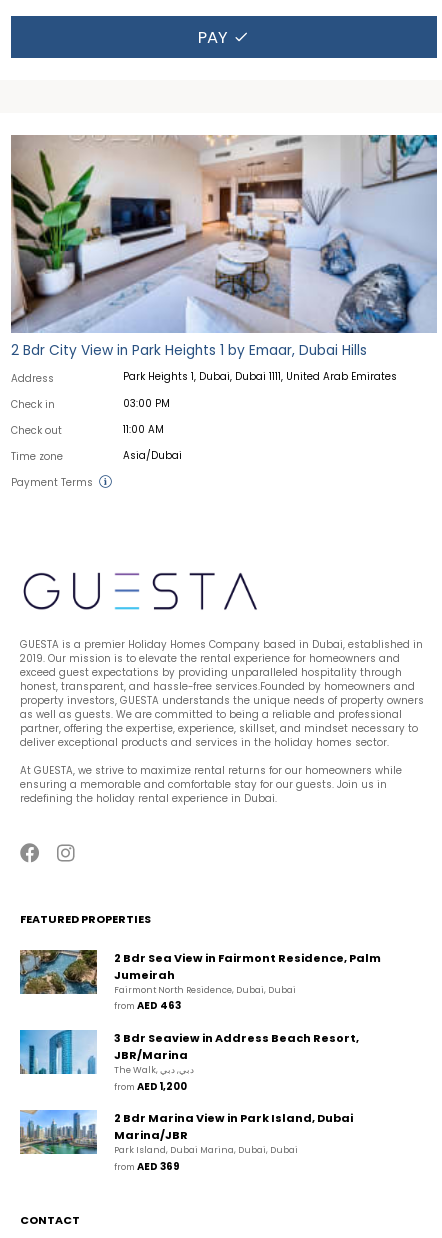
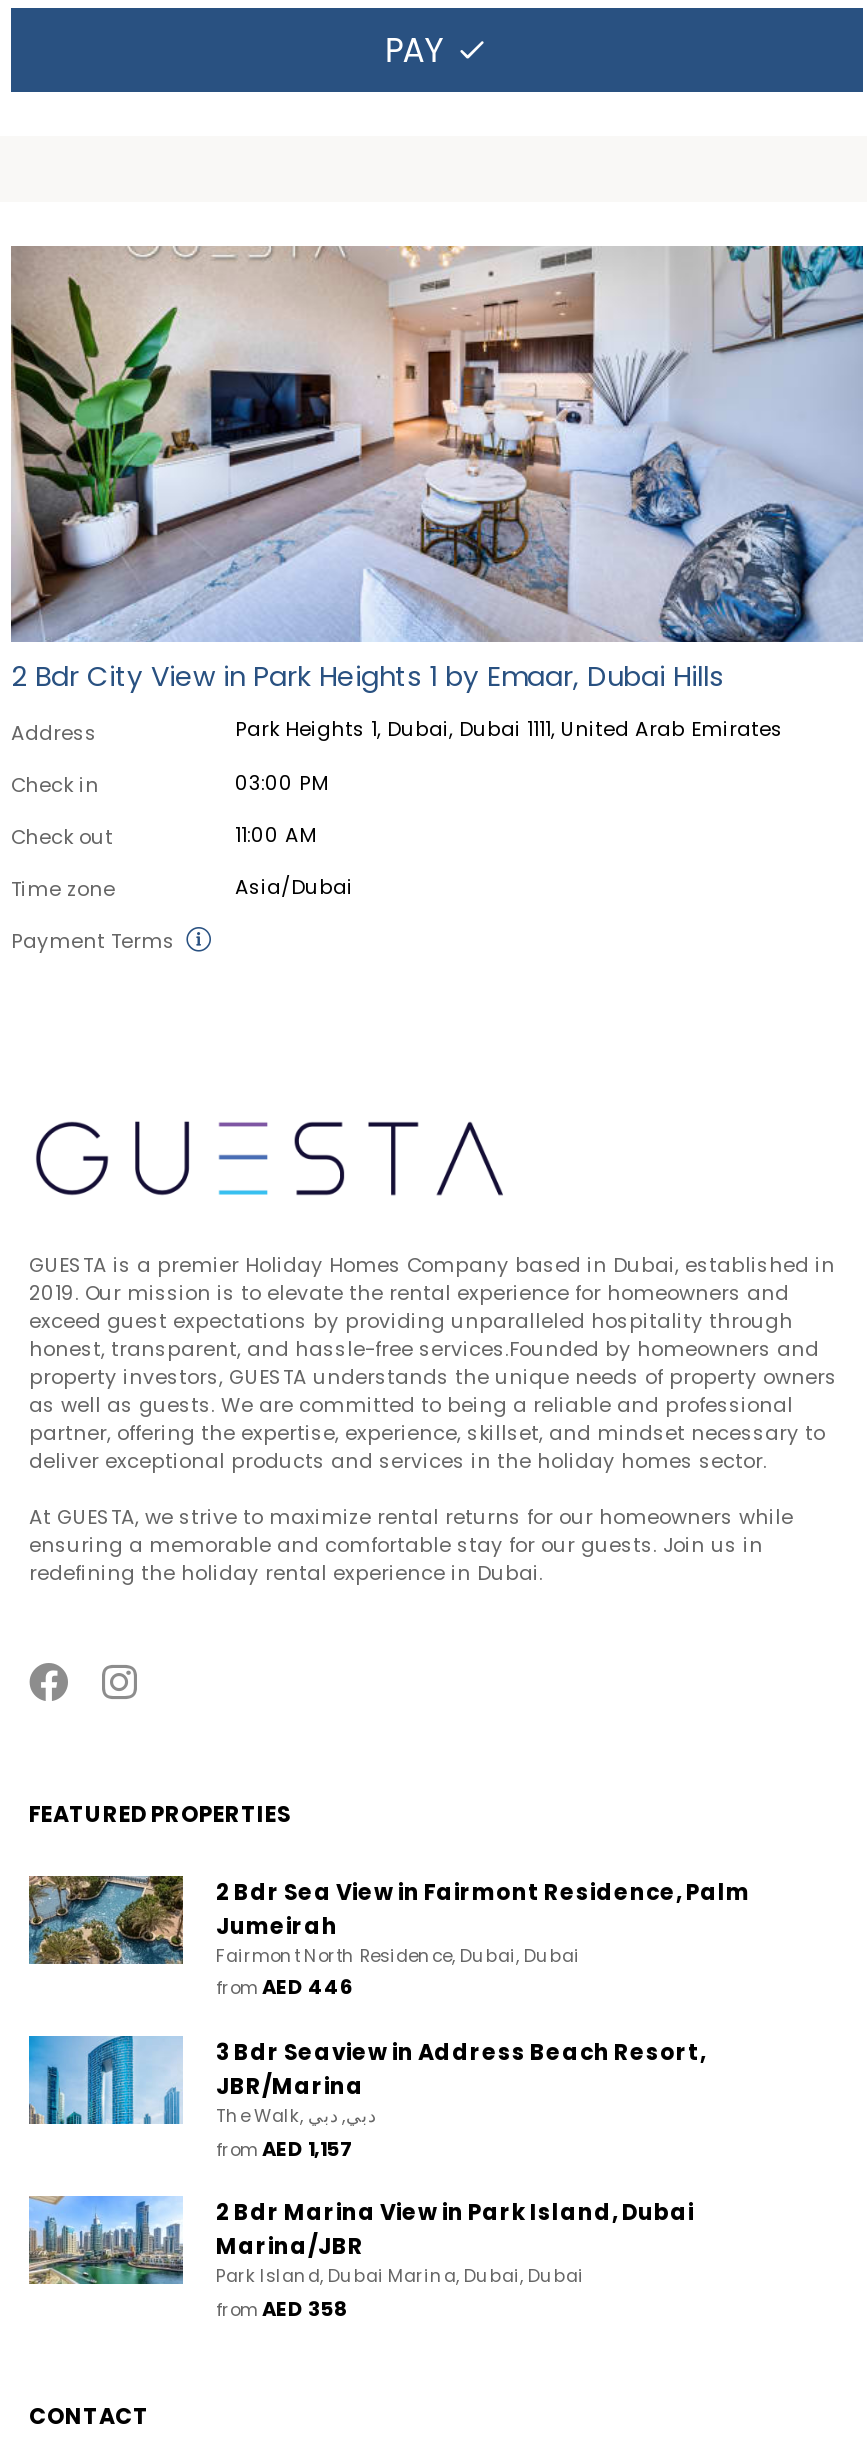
[113,999,180,1012] from AED 463 -> [216,1975,354,2001] from AED 446
[113,1080,186,1093] from AED 1,200 -> [216,2135,354,2161] from AED 1,157
[113,1160,179,1173] from AED 369 -> [216,2296,348,2322] from AED 358

